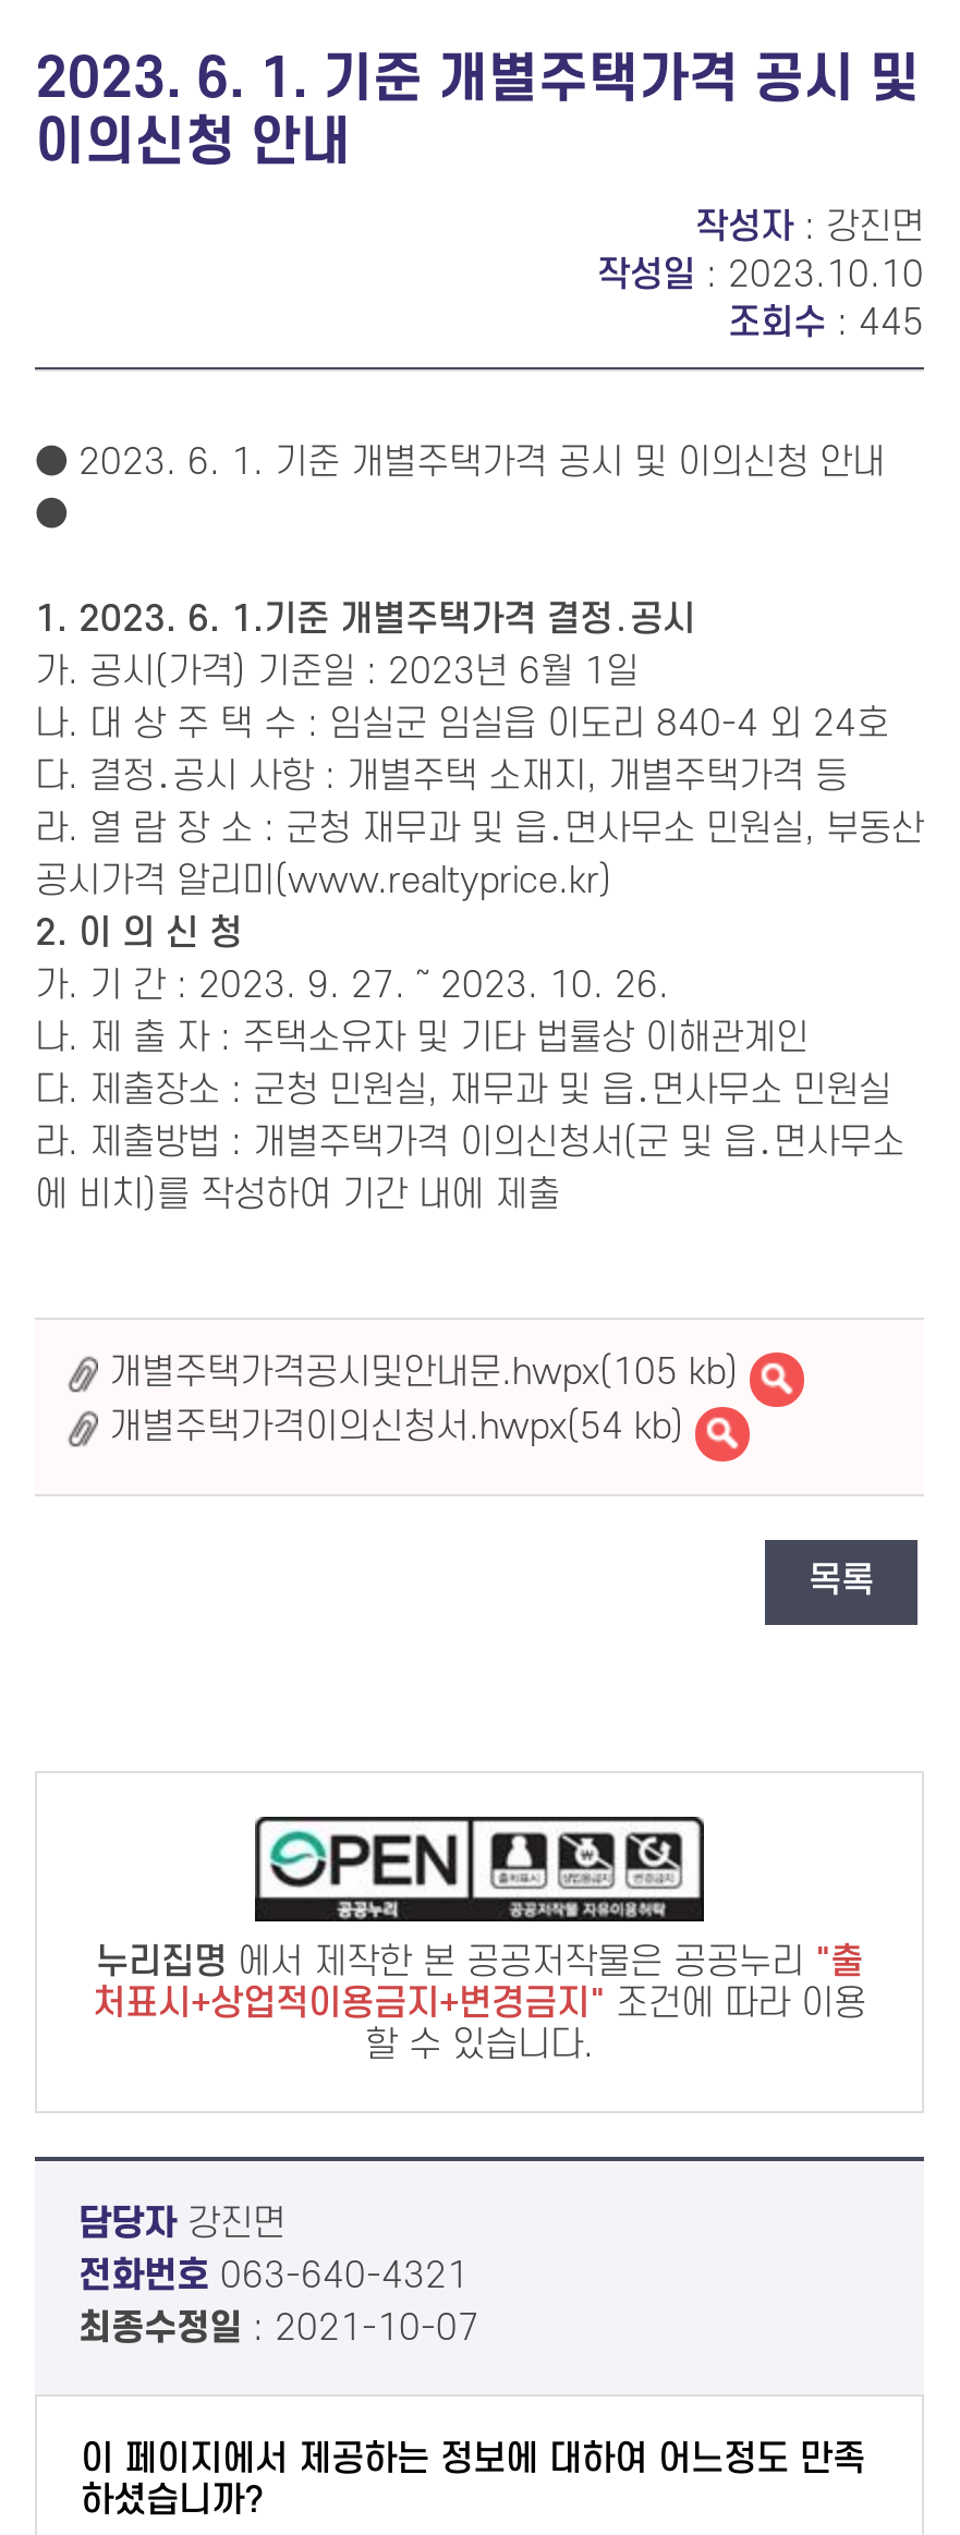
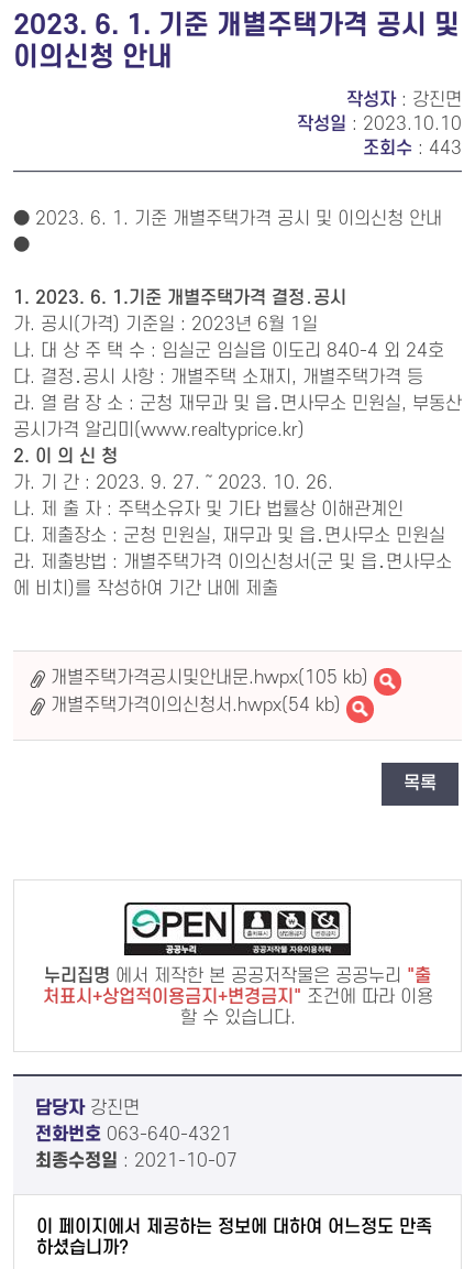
[728,304,924,343] 조회수: 445 -> [363,139,462,158] 조회수: 443

